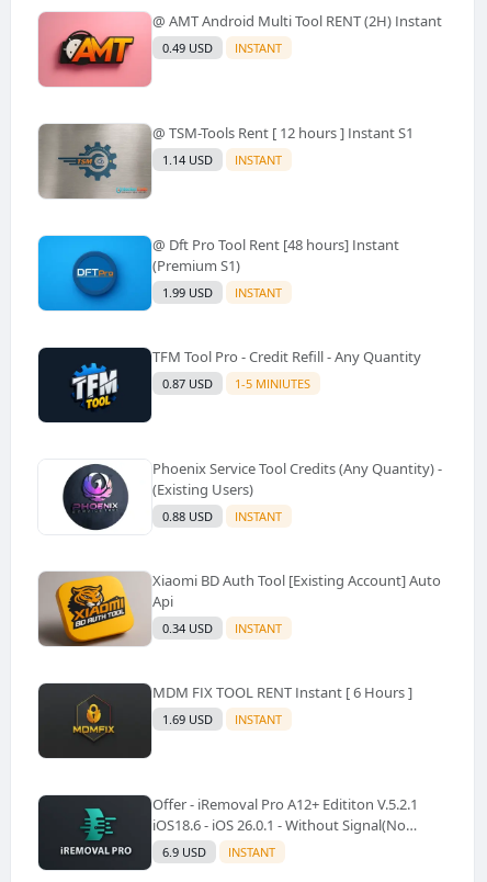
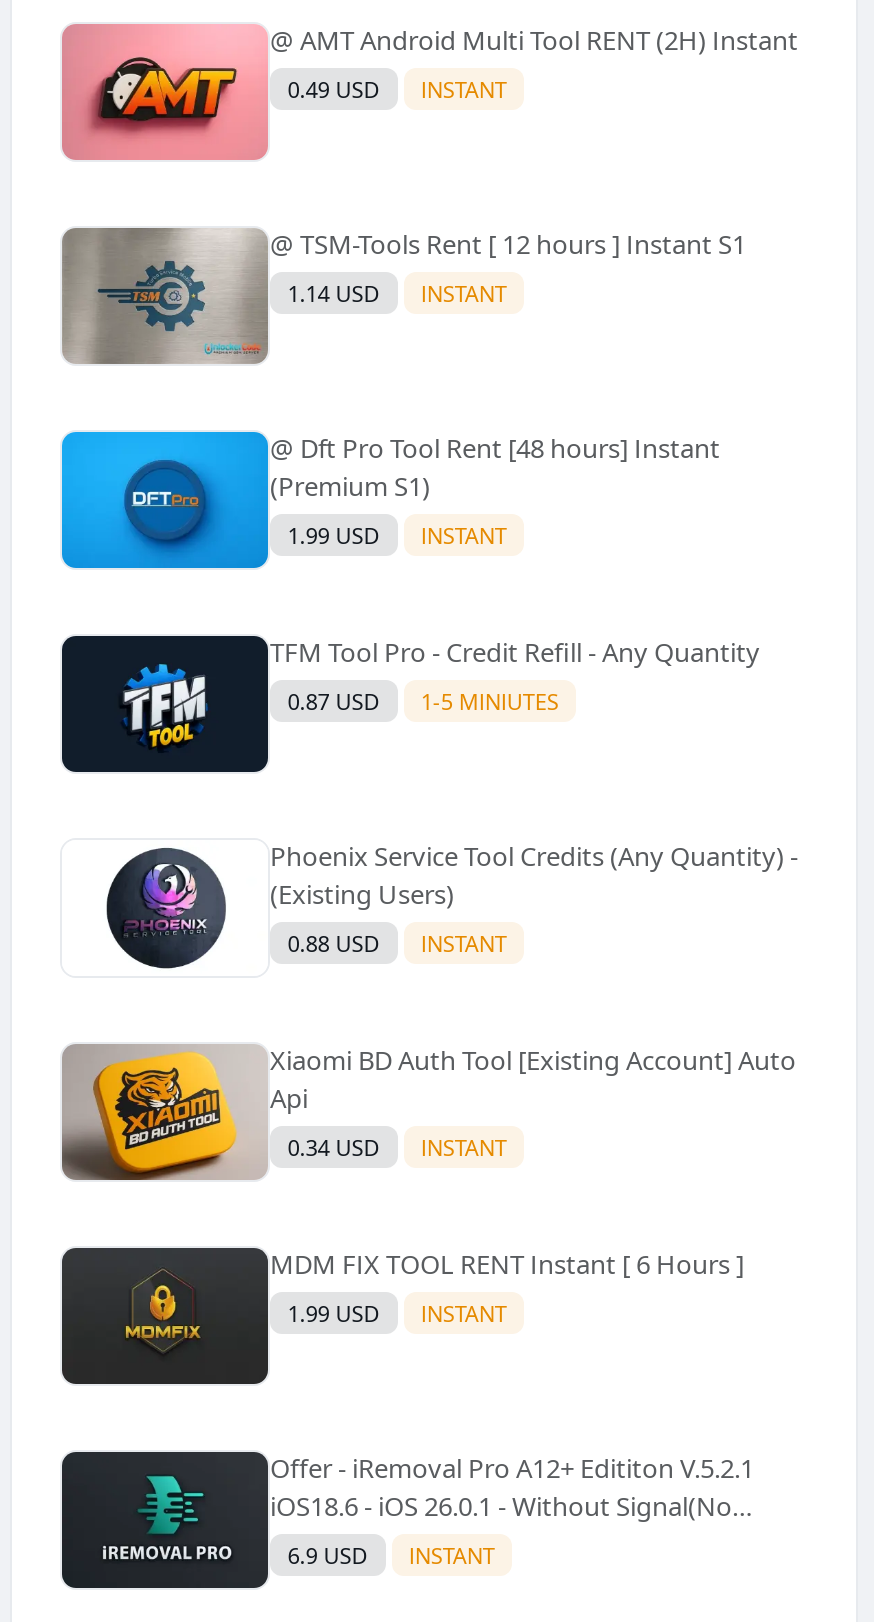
[162,711,282,727] 1.69 USD INSTANT -> [288,1298,507,1328] 1.99 USD INSTANT

